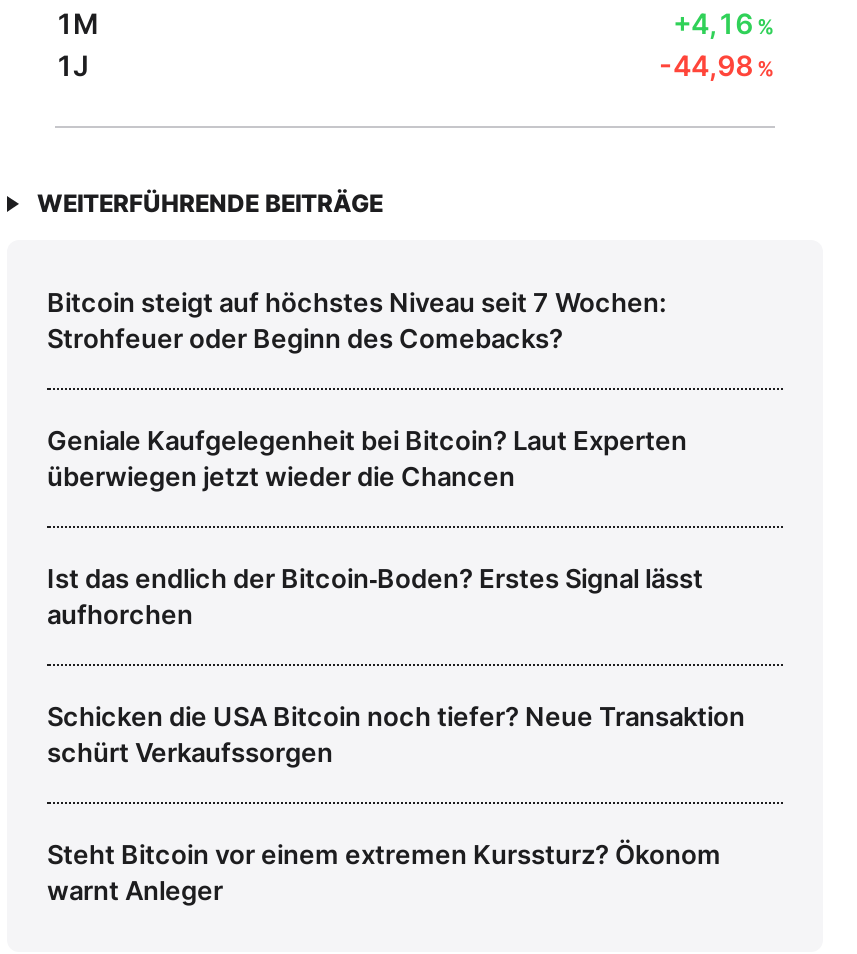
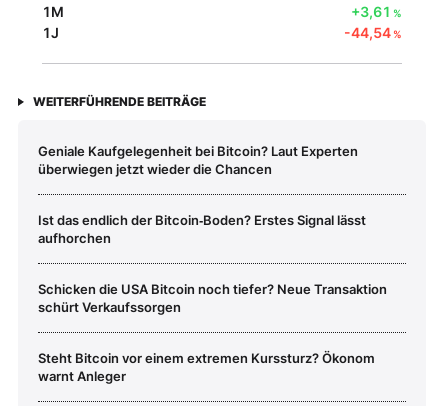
[673,7,775,41] +4,16% -> [351,3,402,20] +3,61%
[659,49,775,83] -44,98% -> [344,24,402,41] -44,54%
[47,287,667,355] Bitcoin steigt auf höchstes Niveau seit 7 Wochen: | Strohfeuer oder Beginn des Comebacks? -> none

